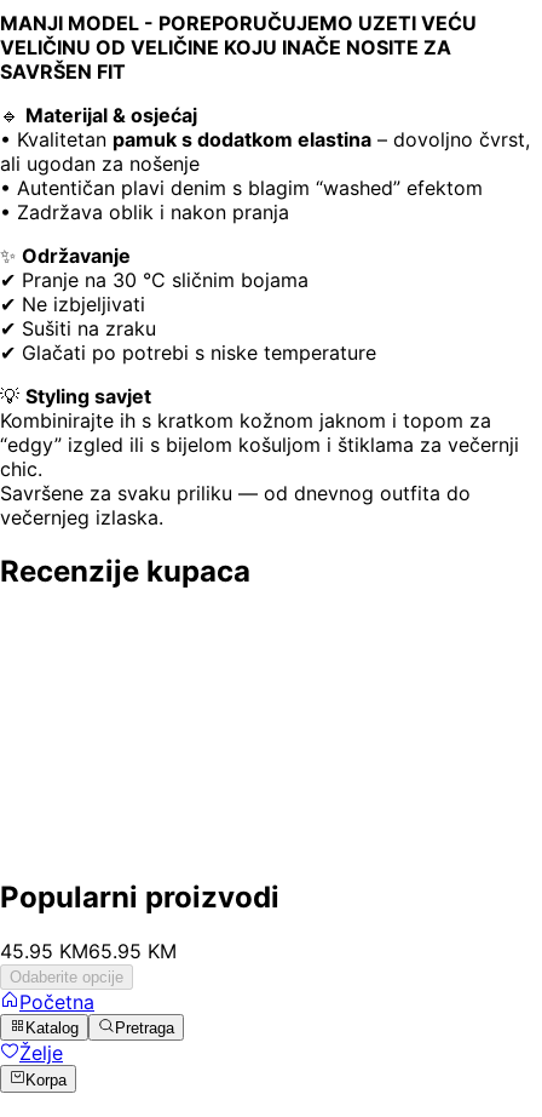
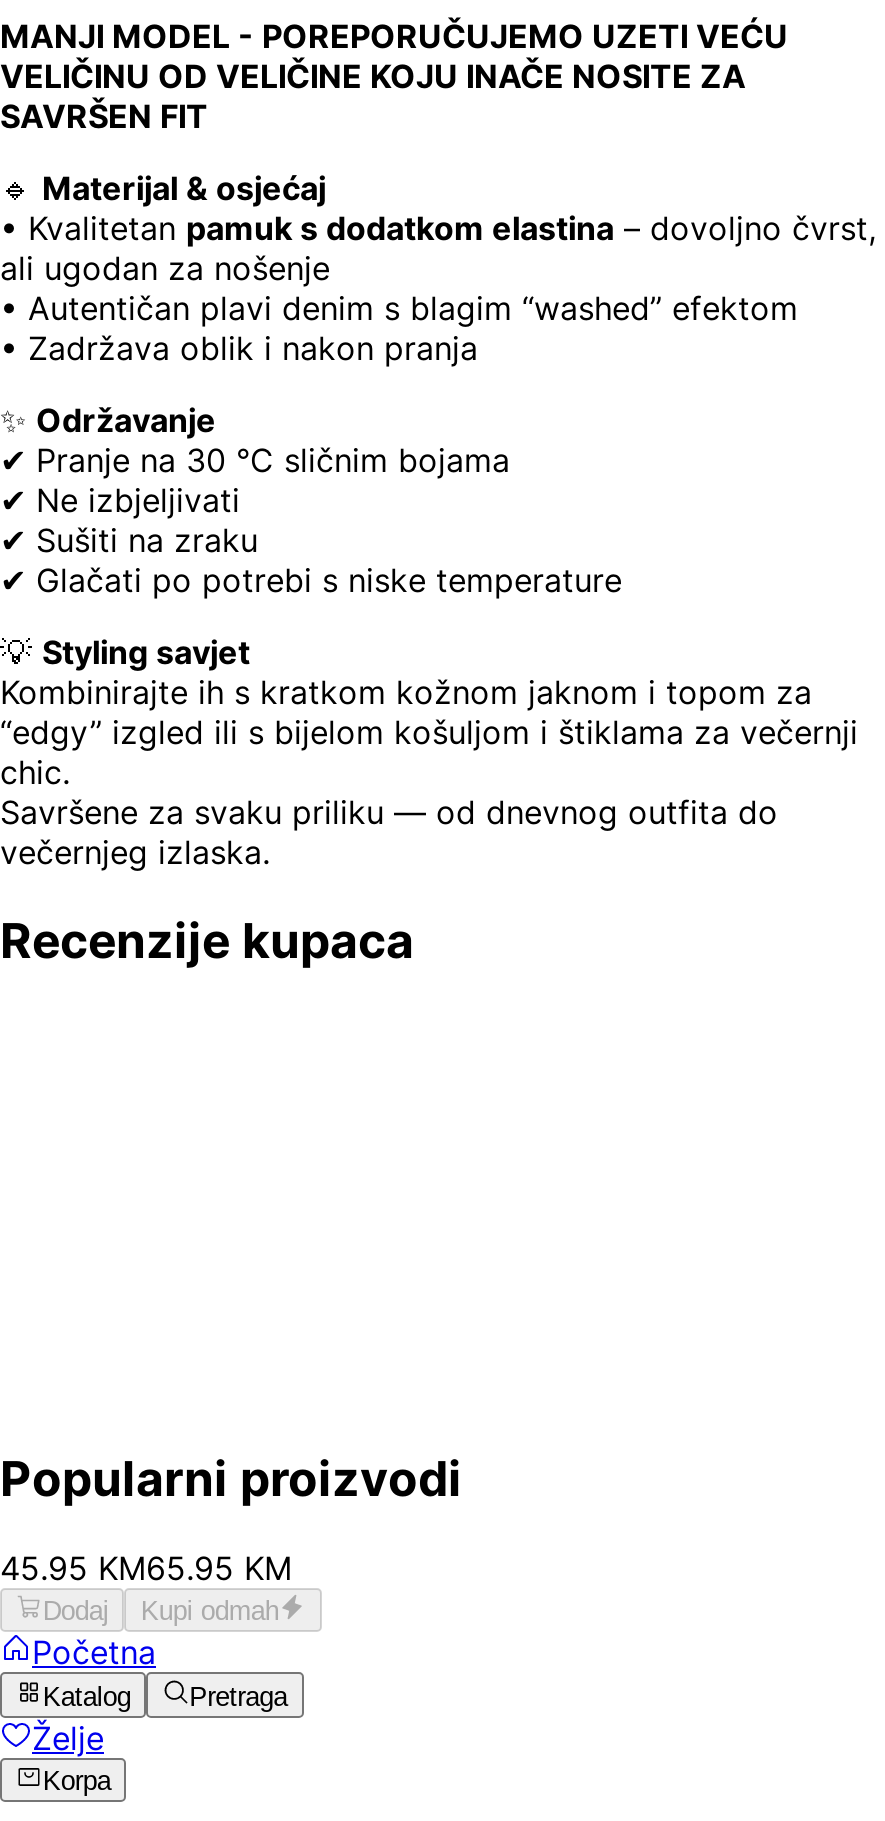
[10,968,123,986] Odaberite opcije -> [43,1596,279,1626] Dodaj | Kupi odmah

